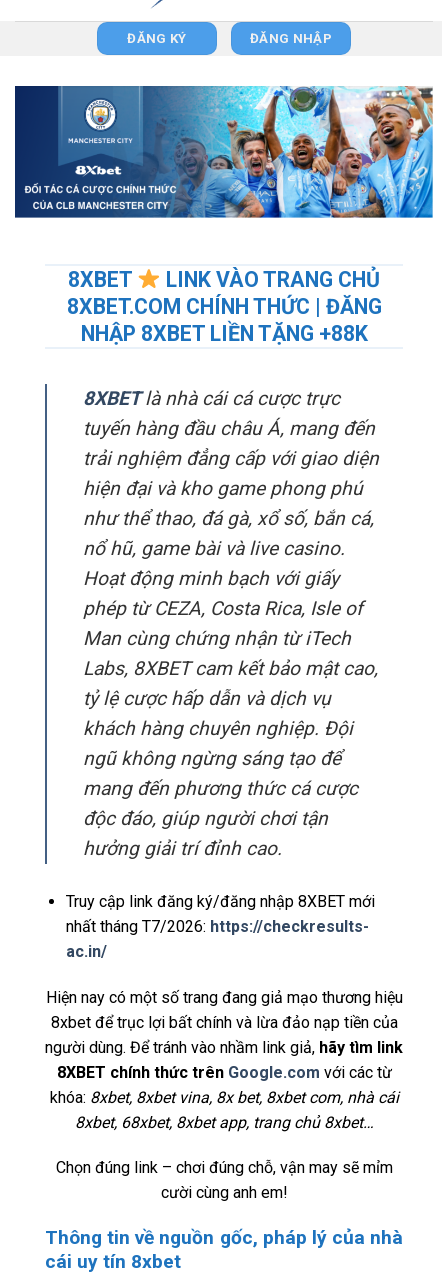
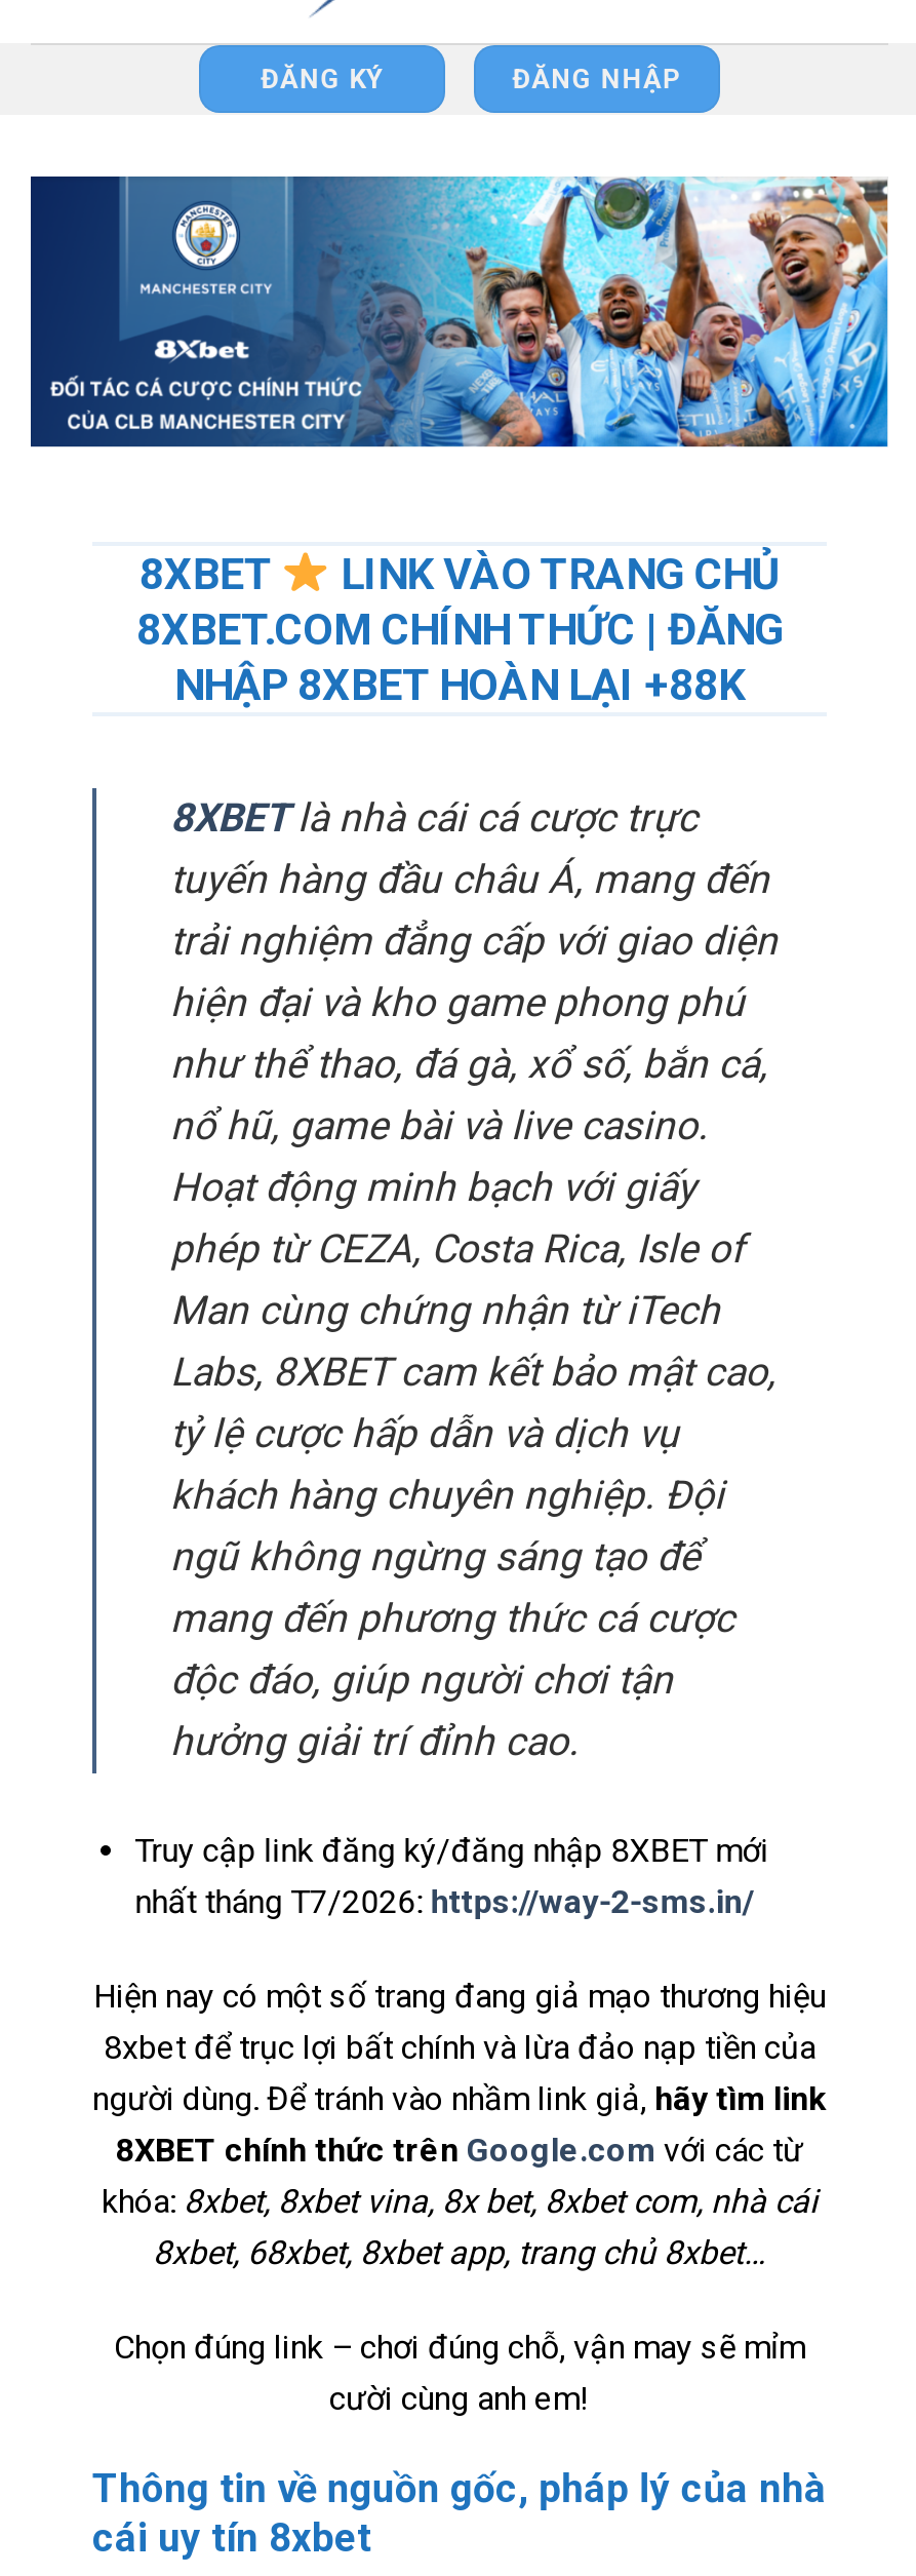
[80,321,367,346] NHẬP 8XBET LIỀN TẶNG +88K -> [174,658,745,710] NHẬP 8XBET HOÀN LẠI +88K
[66,917,369,961] nhất tháng T7/2026: https://checkresults- | ac.in/ -> [135,1882,755,1921] nhất tháng T7/2026: https://way-2-sms.in/

